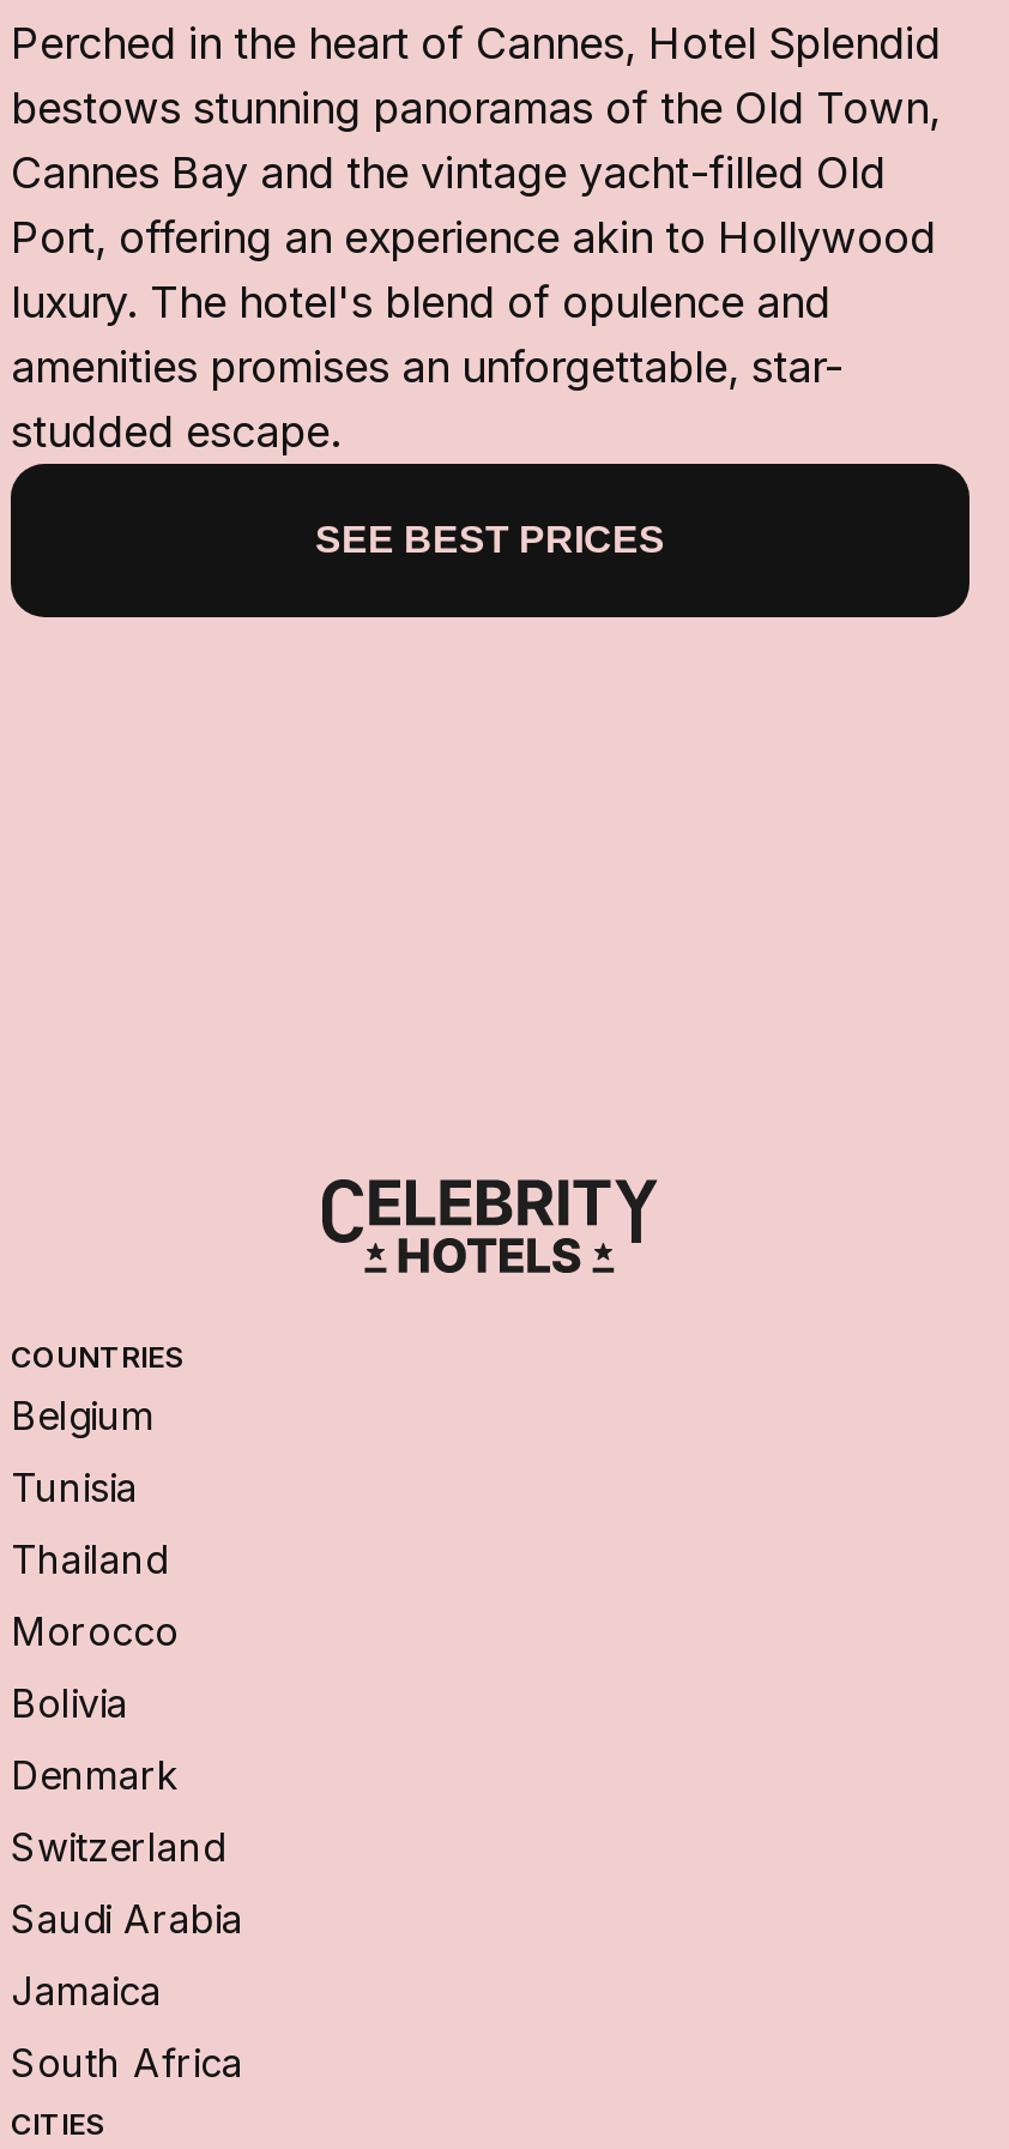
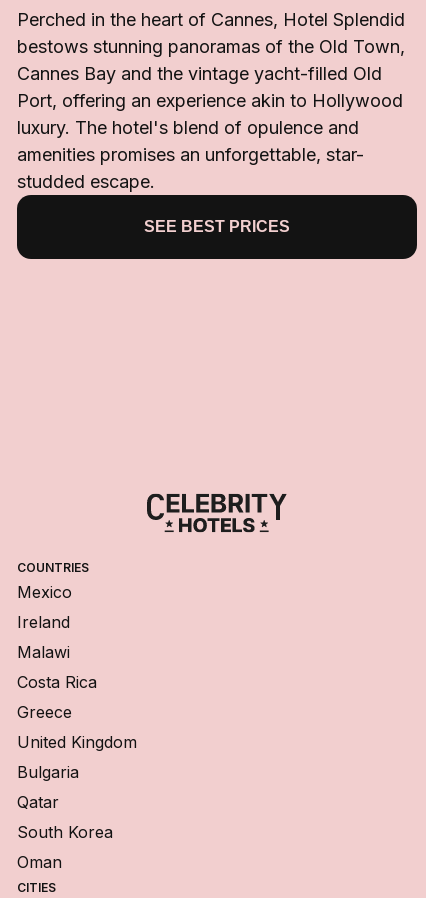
[11,1390,155,1438] Belgium -> [17,581,72,601] Mexico
[11,1462,138,1510] Tunisia -> [17,611,70,631] Ireland
[11,1534,167,1582] Thailand -> [17,641,70,661] Malawi
[11,1606,179,1654] Morocco -> [17,671,97,691] Costa Rica
[11,1678,128,1726] Bolivia -> [17,701,72,721] Greece
[11,1750,179,1798] Denmark -> [17,731,137,751] United Kingdom
[11,1822,224,1870] Switzerland -> [17,761,79,781] Bulgaria
[11,1894,243,1942] Saudi Arabia -> [17,791,59,811] Qatar
[11,1966,162,2014] Jamaica -> [17,821,113,841] South Korea
[11,2038,243,2085] South Africa -> [17,851,62,871] Oman

